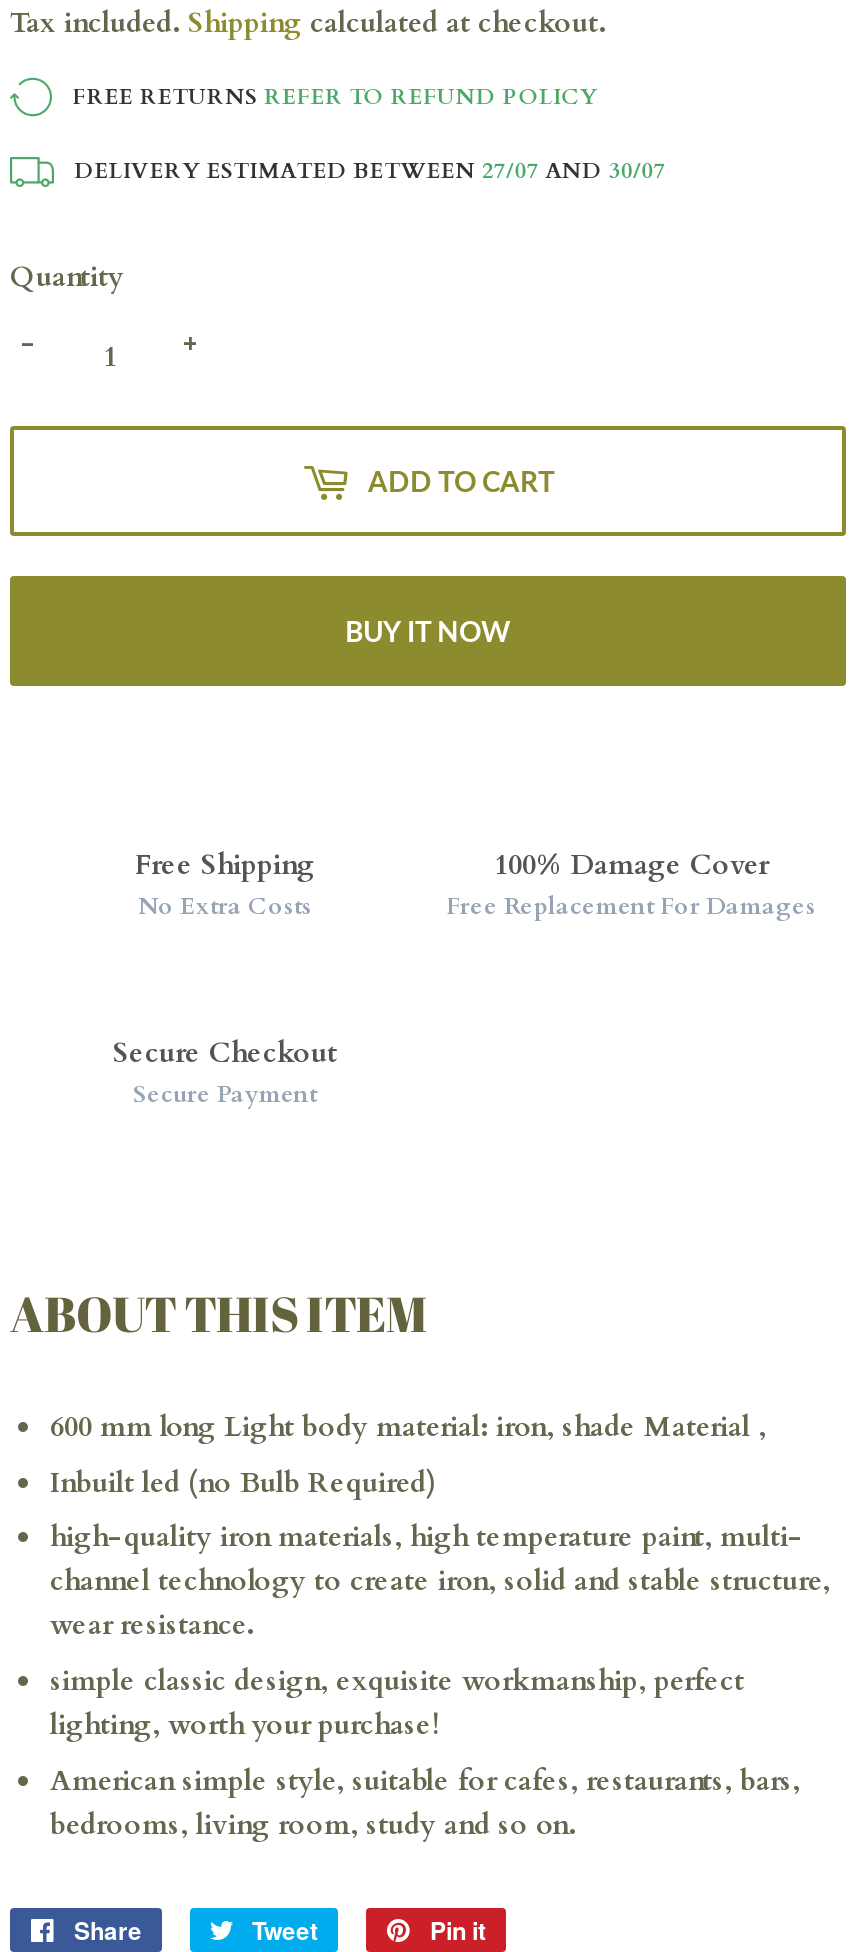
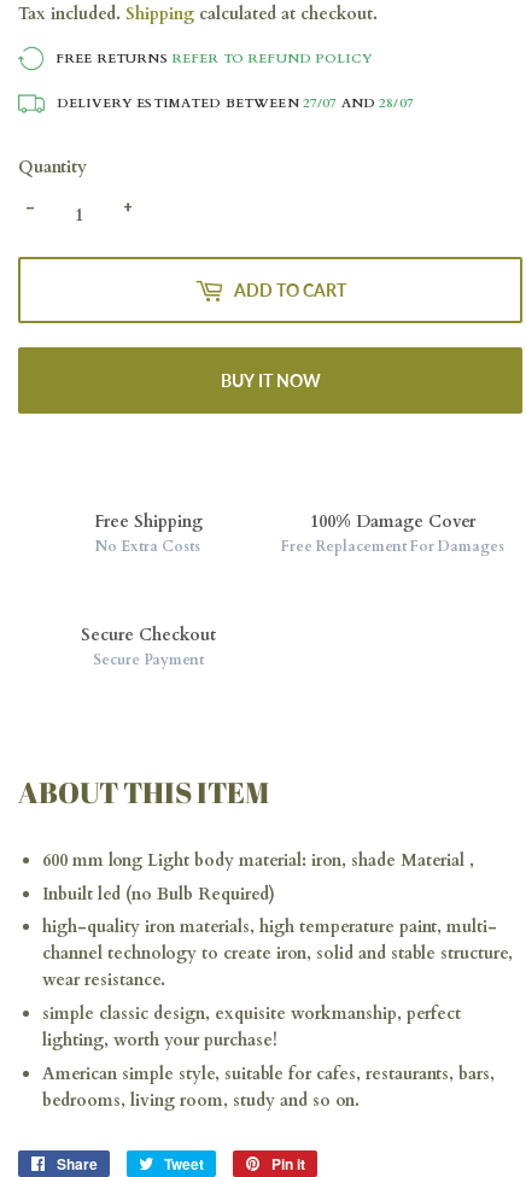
[74,156,666,186] DELIVERY ESTIMATED BETWEEN 27/07 AND 30/07 -> [57,94,414,112] DELIVERY ESTIMATED BETWEEN 27/07 AND 28/07

